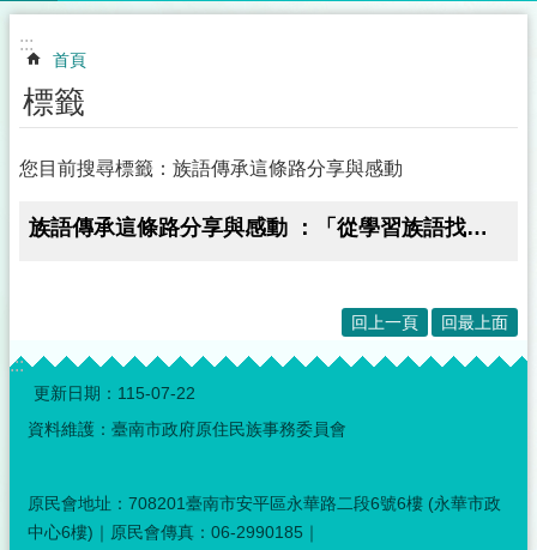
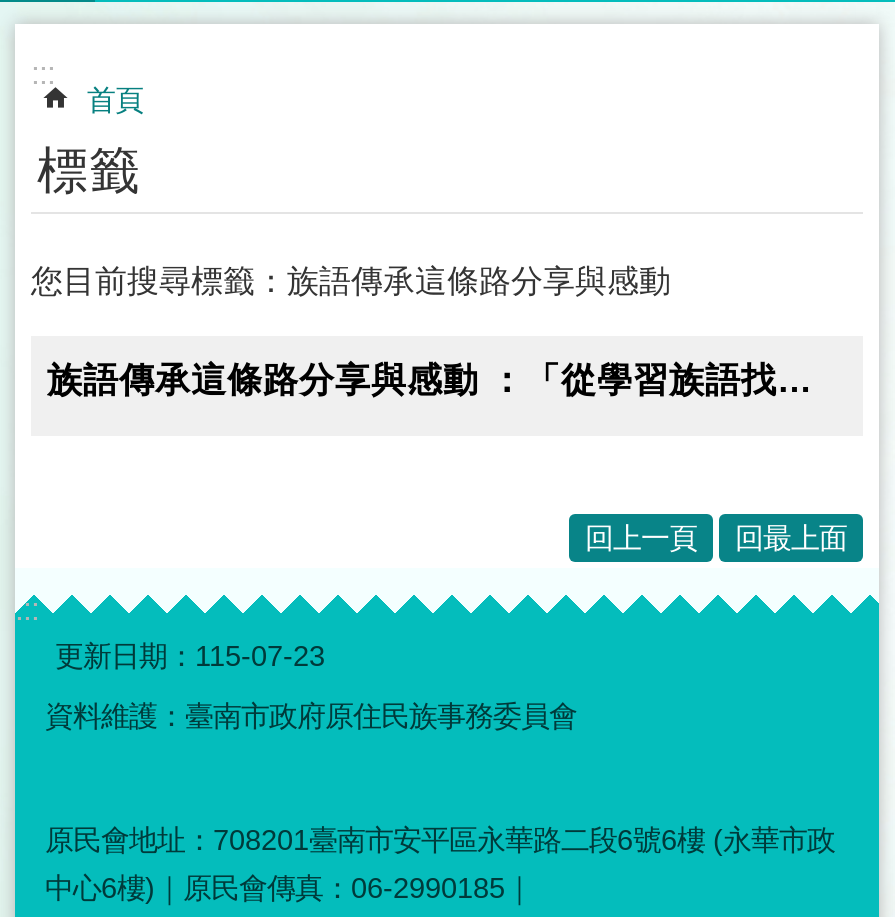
[34,383,195,403] 更新日期：115-07-22 -> [55,640,325,672] 更新日期：115-07-23

